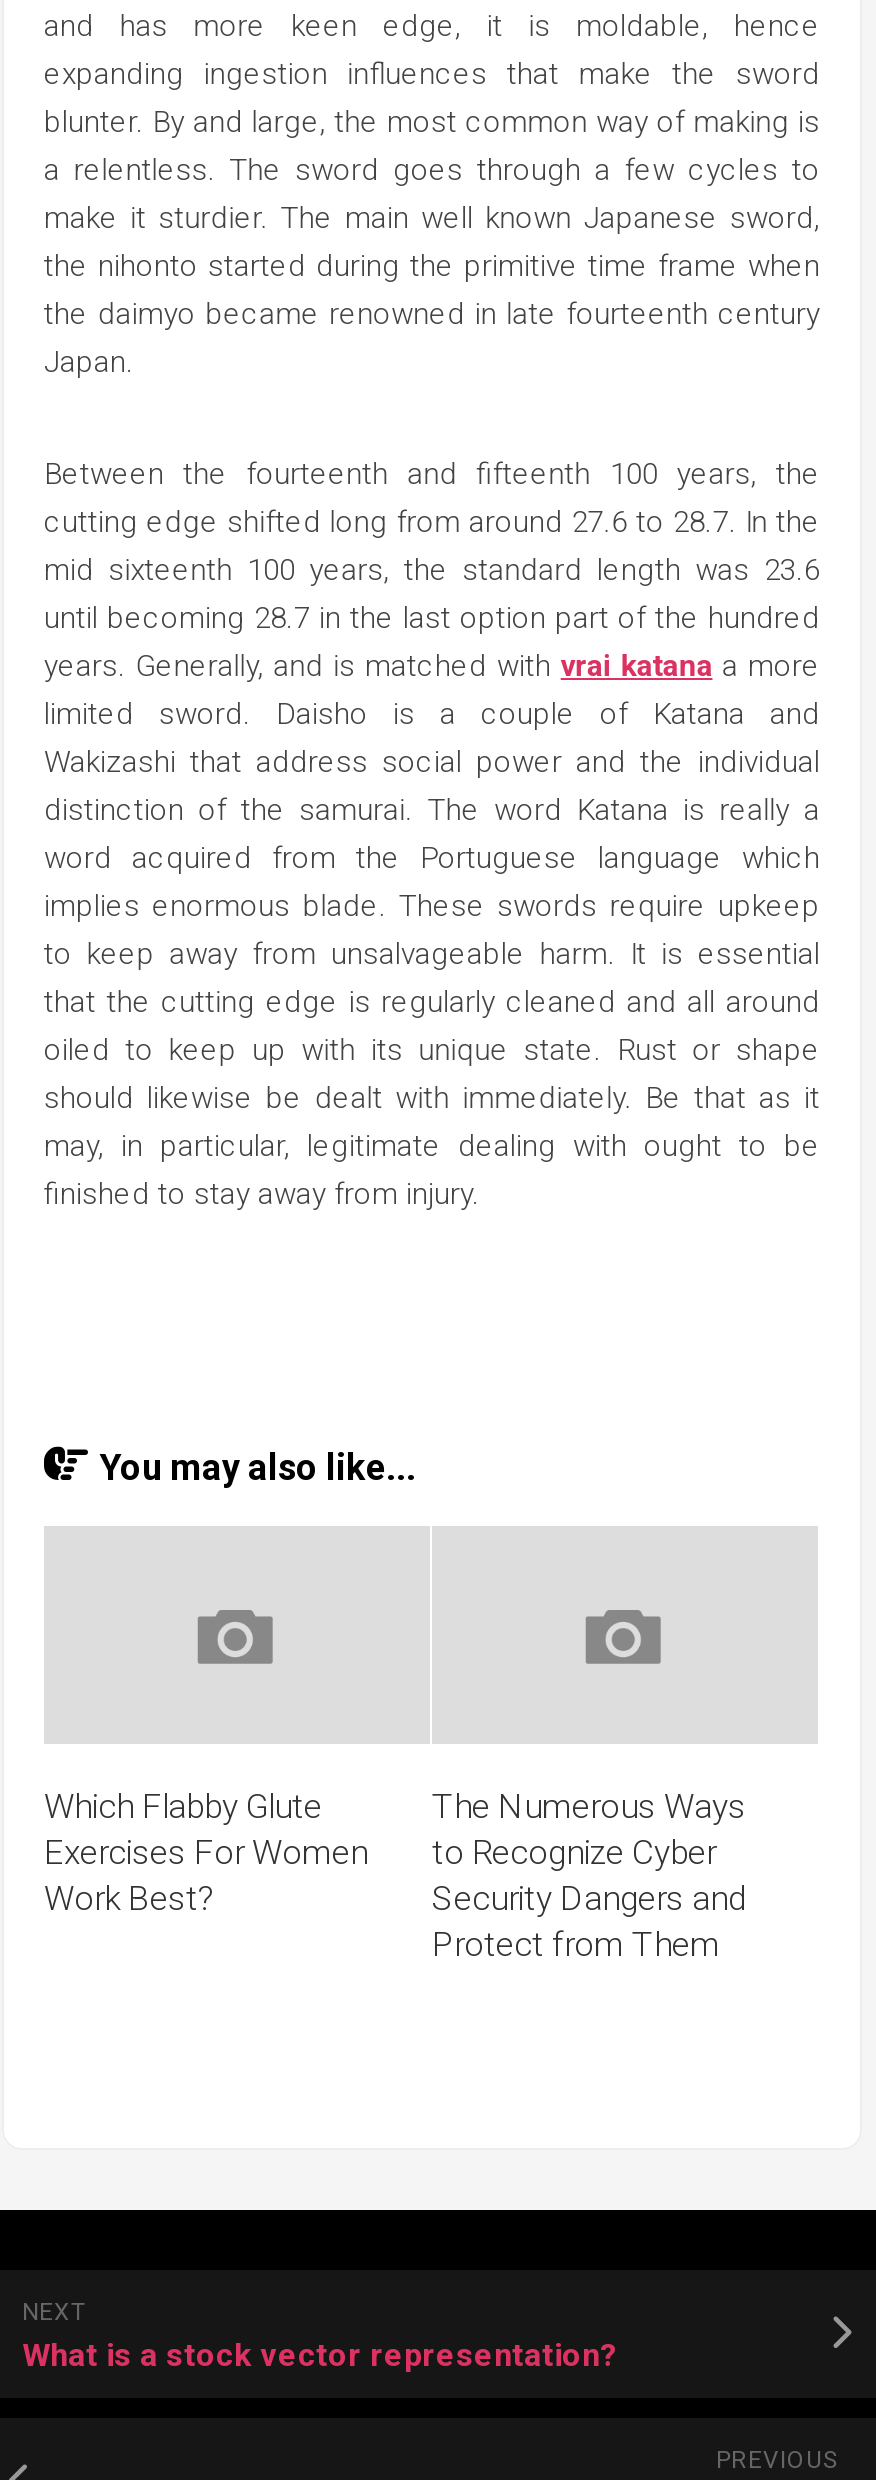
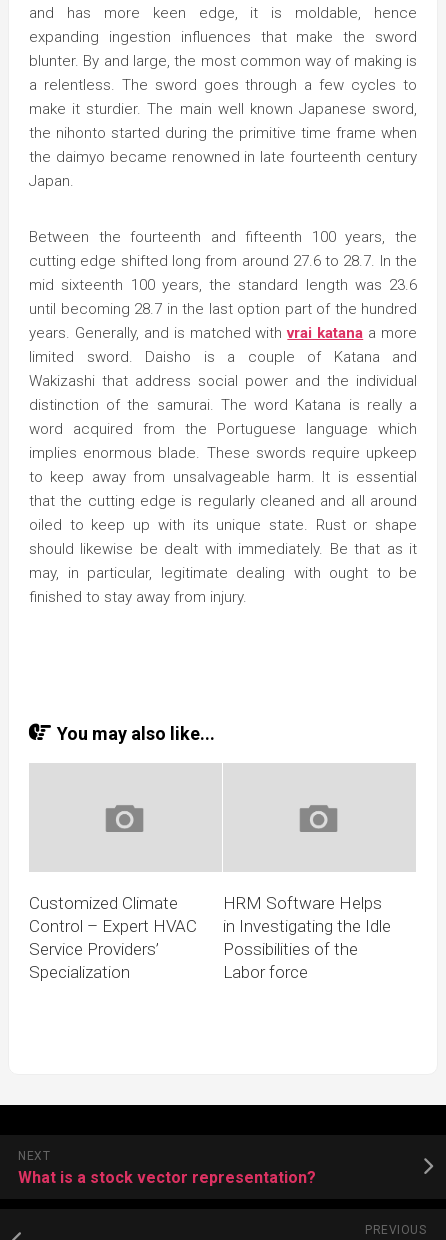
[44,1785,368,1917] Which Flabby Glute | Exercises For Women | Work Best? -> [29,893,197,982] Customized Climate | Control – Expert HVAC | Service Providers’ | Specialization
[432,1785,746,1963] The Numerous Ways | to Recognize Cyber | Security Dangers and | Protect from Them -> [223,893,391,982] HRM Software Helps | in Investigating the Idle | Possibilities of the | Labor force

